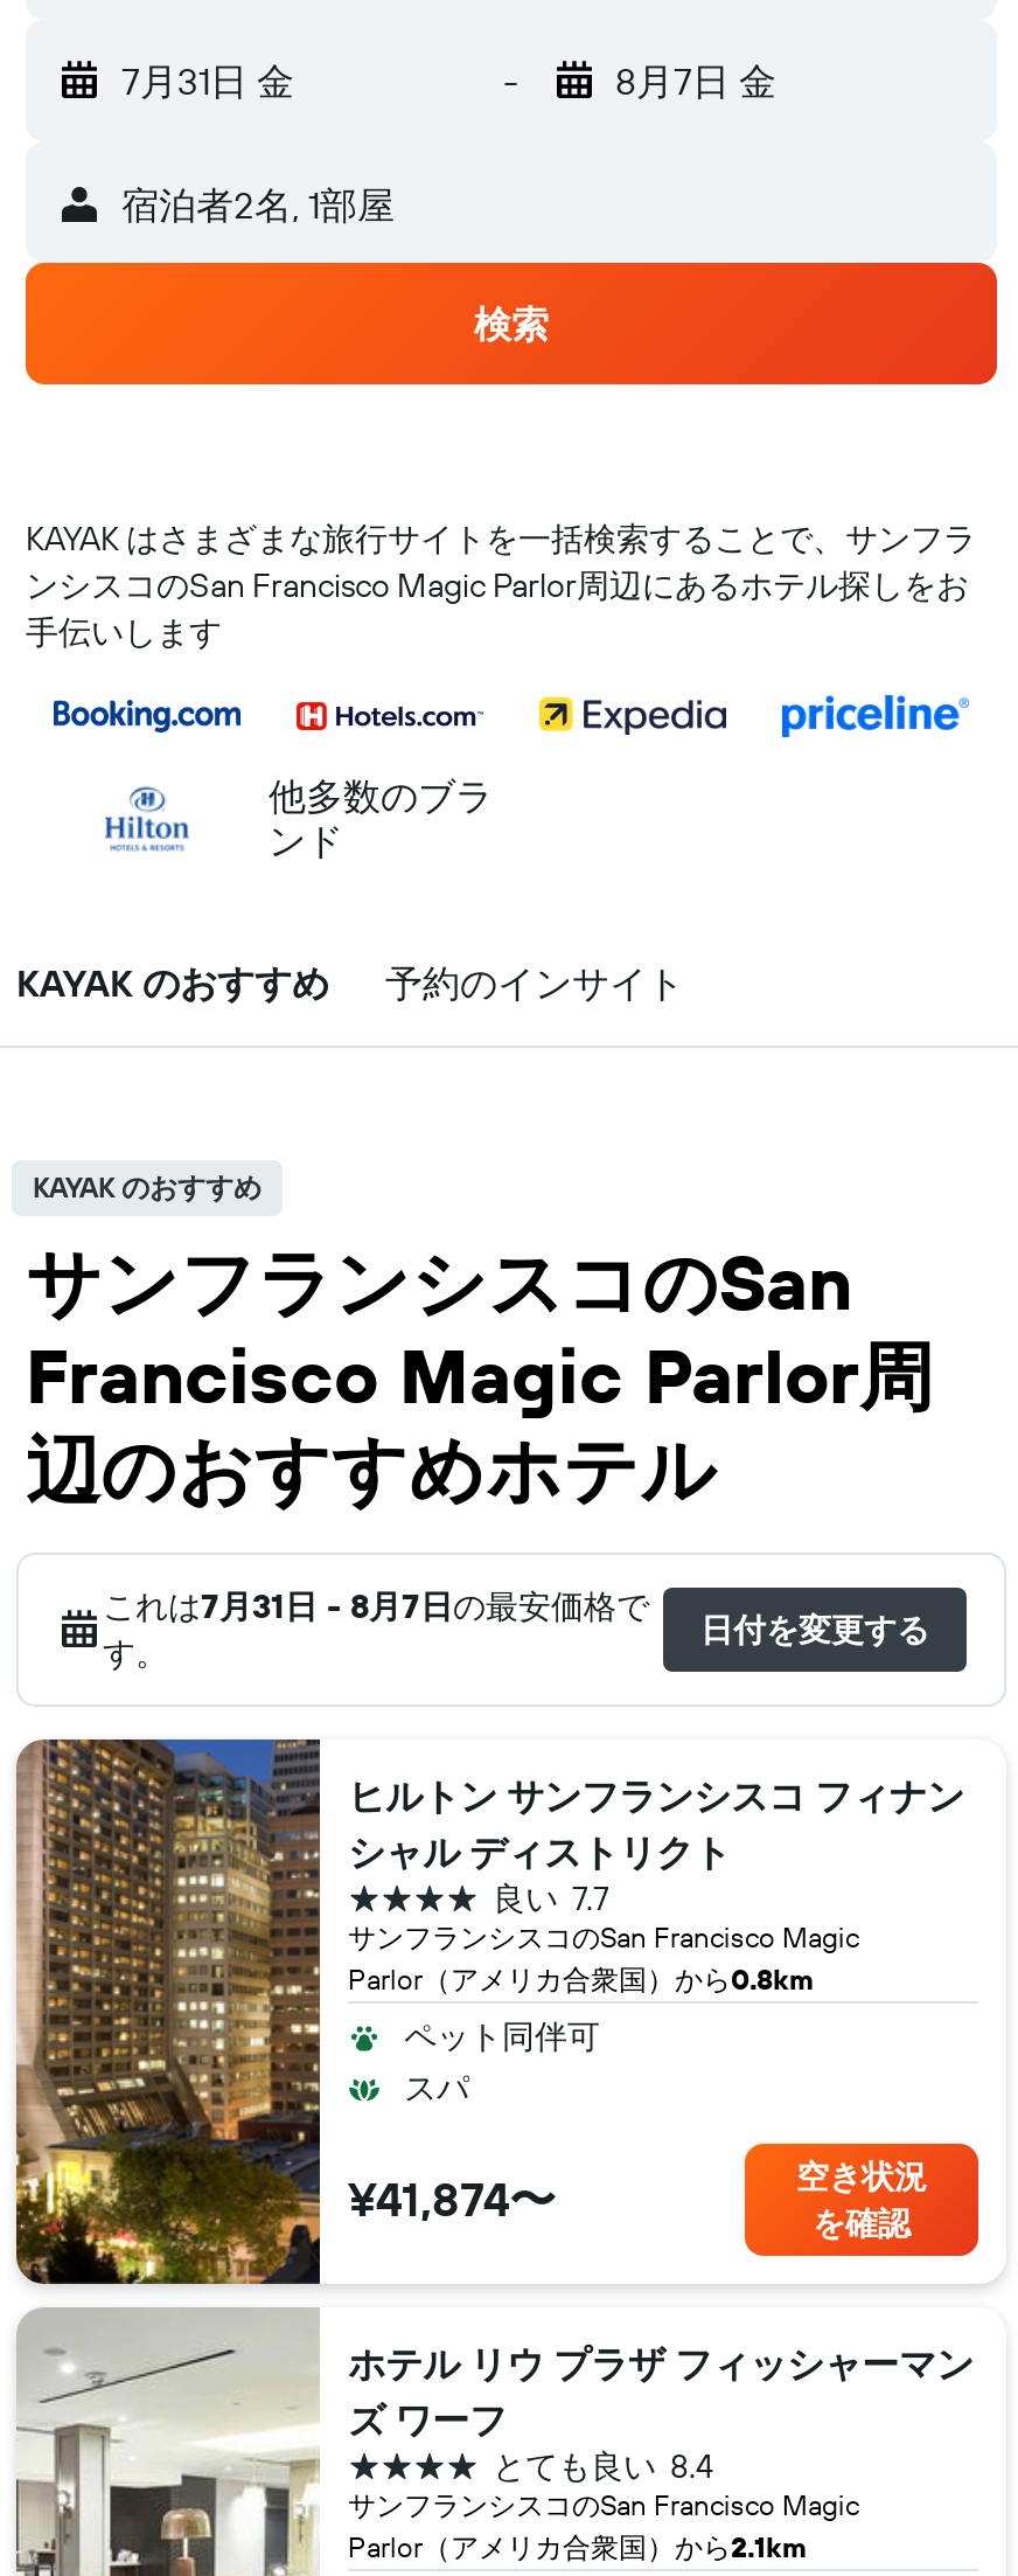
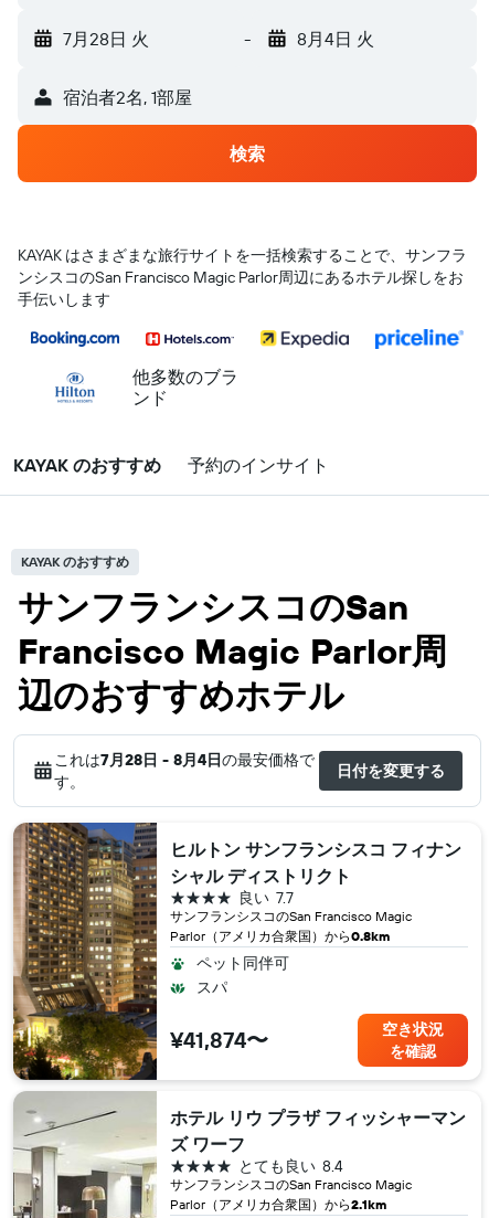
[121,57,294,104] 7月31日 金 -> [63,28,149,50] 7月28日 火
[615,57,776,104] 8月7日 金 -> [296,28,374,50] 8月4日 火
[103,1585,649,1627] これは7月31日 - 8月7日の最安価格で -> [54,750,315,770] これは7月28日 - 8月4日の最安価格で

